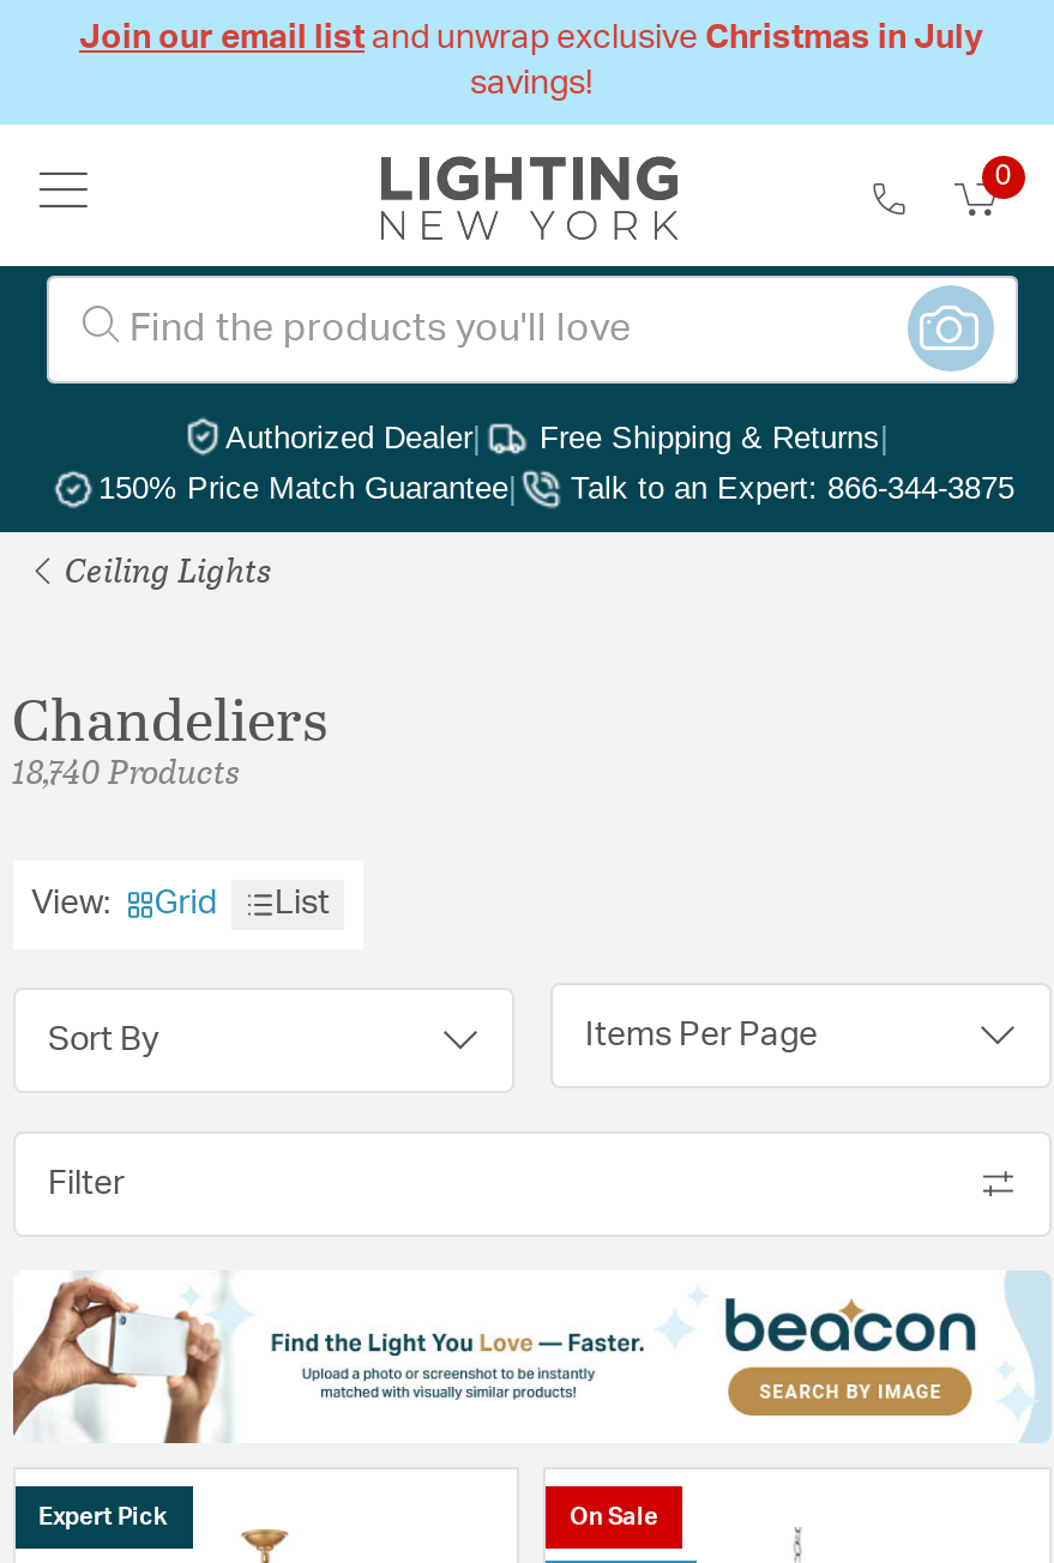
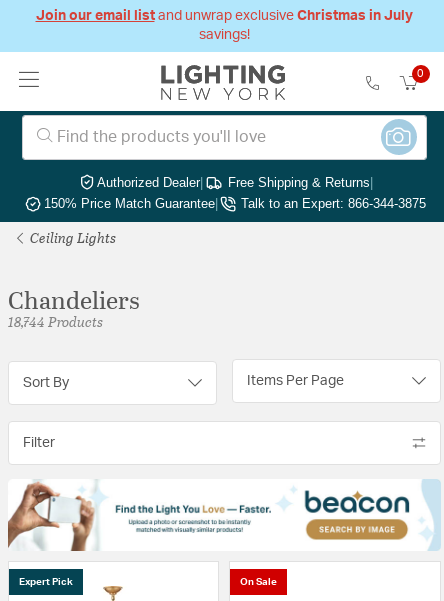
[12,746,330,921] 18,740 Products | View: | Grid | List -> [7,311,102,332] 18,744 Products

